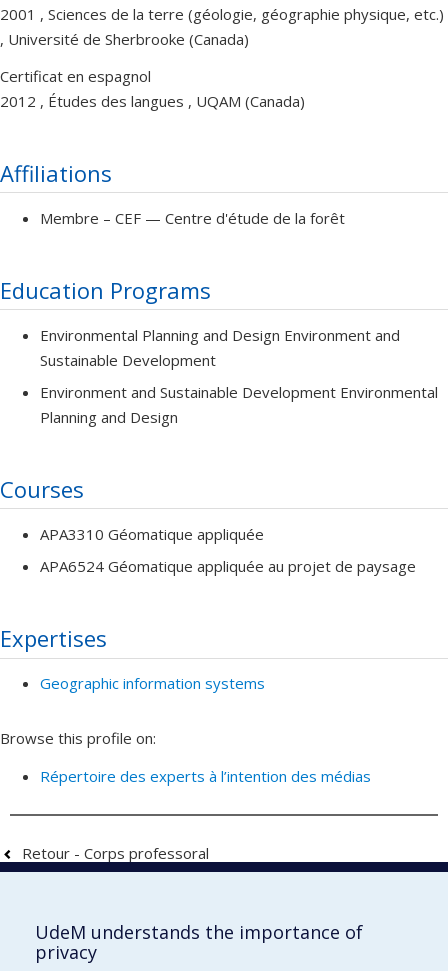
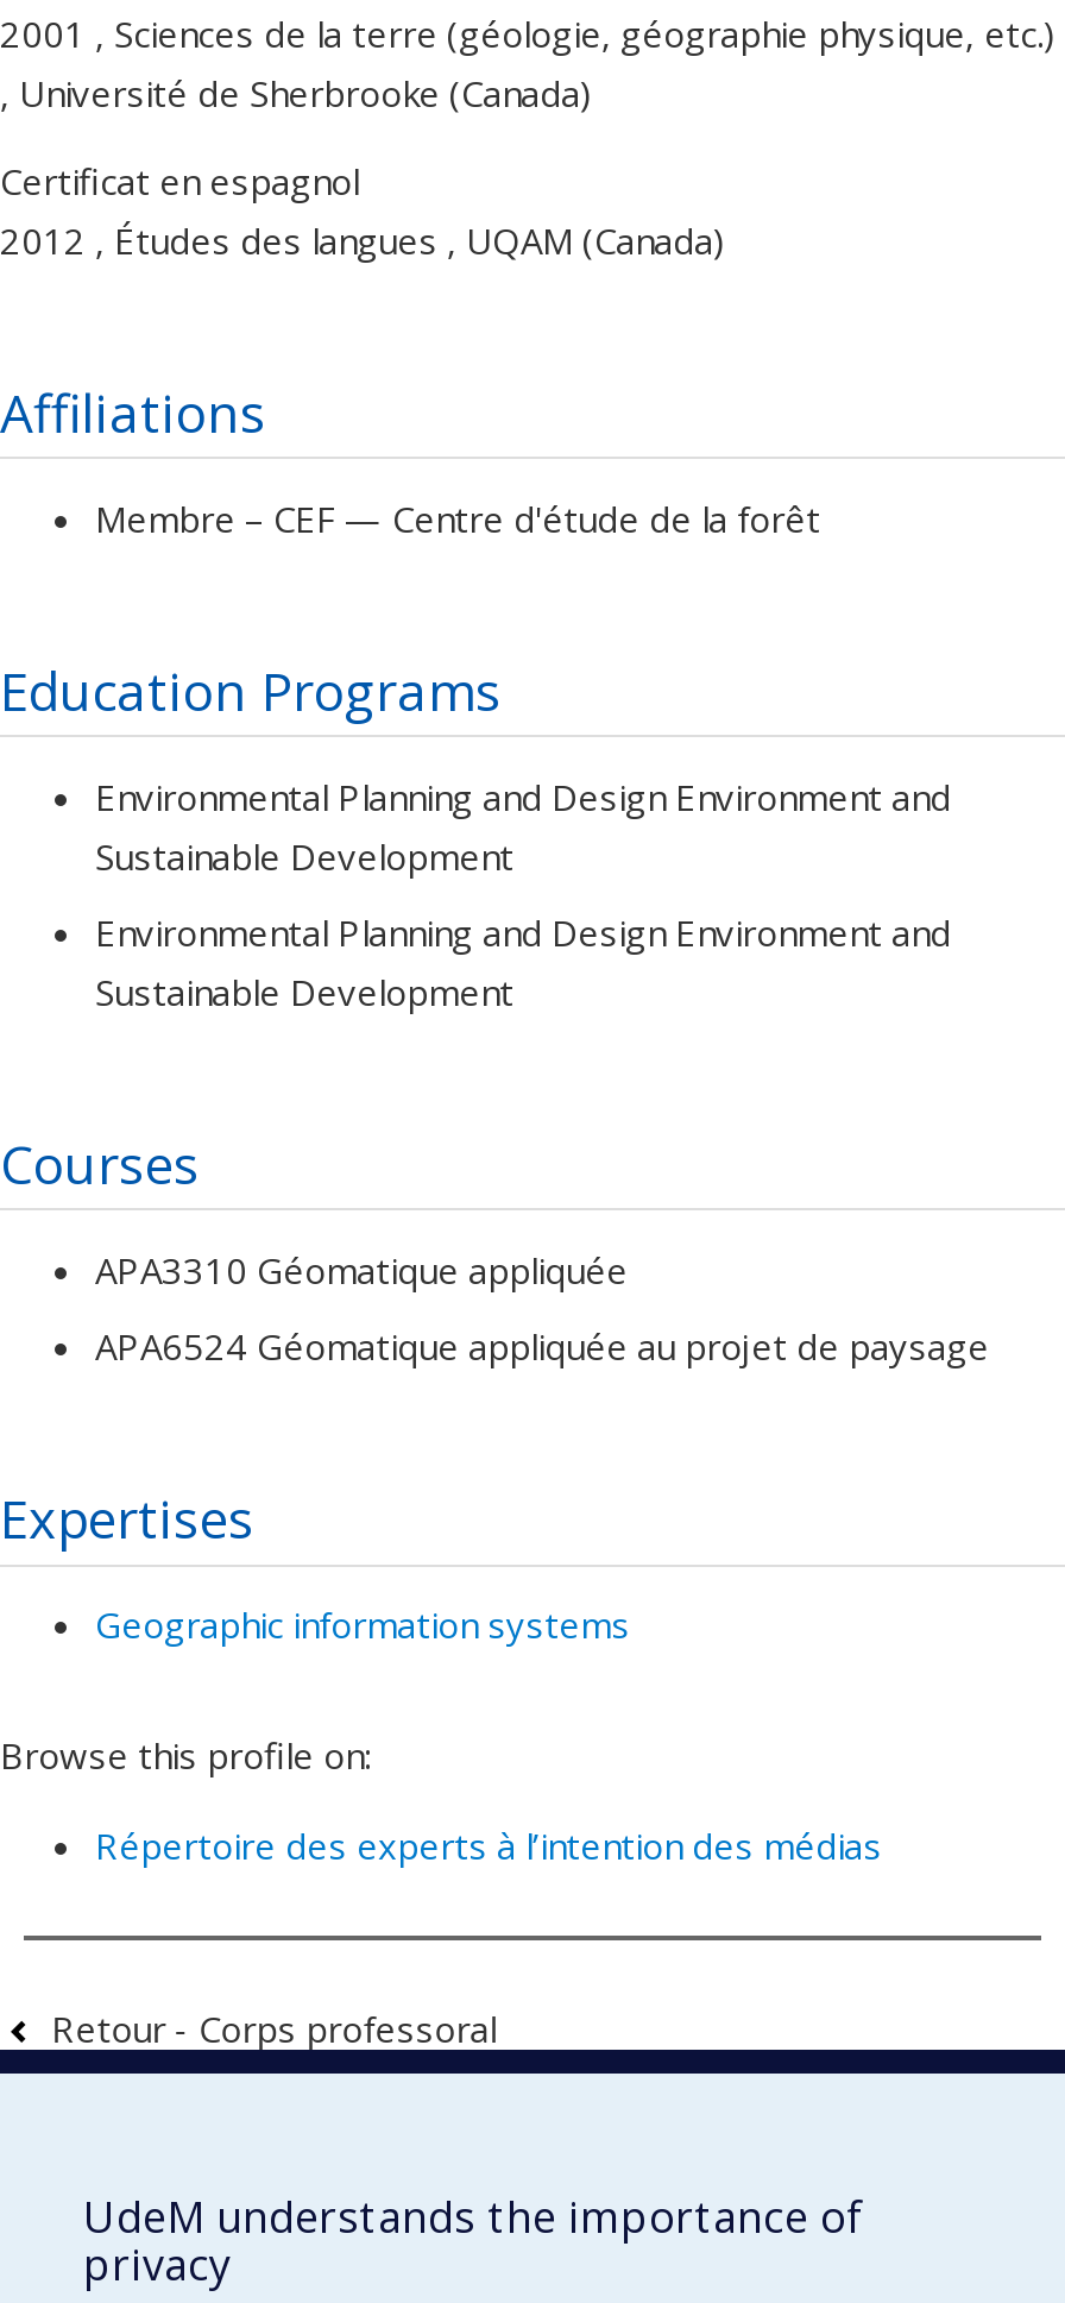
[40,382,438,427] Environment and Sustainable Development Environmental | Planning and Design -> [95,908,951,1015] Environmental Planning and Design Environment and | Sustainable Development

